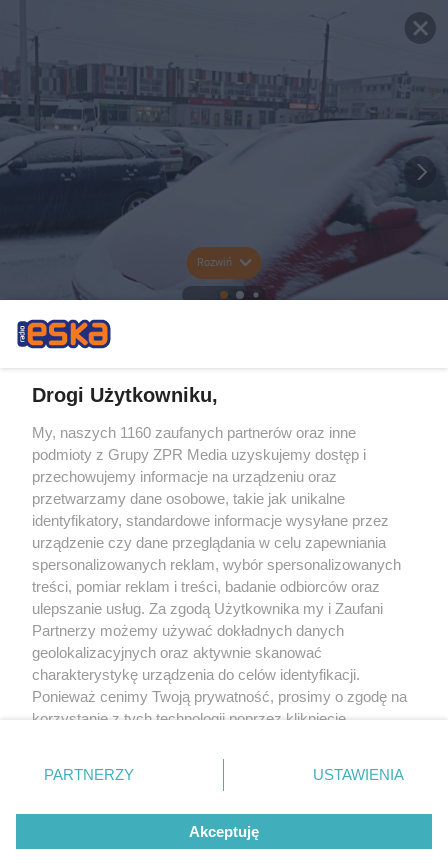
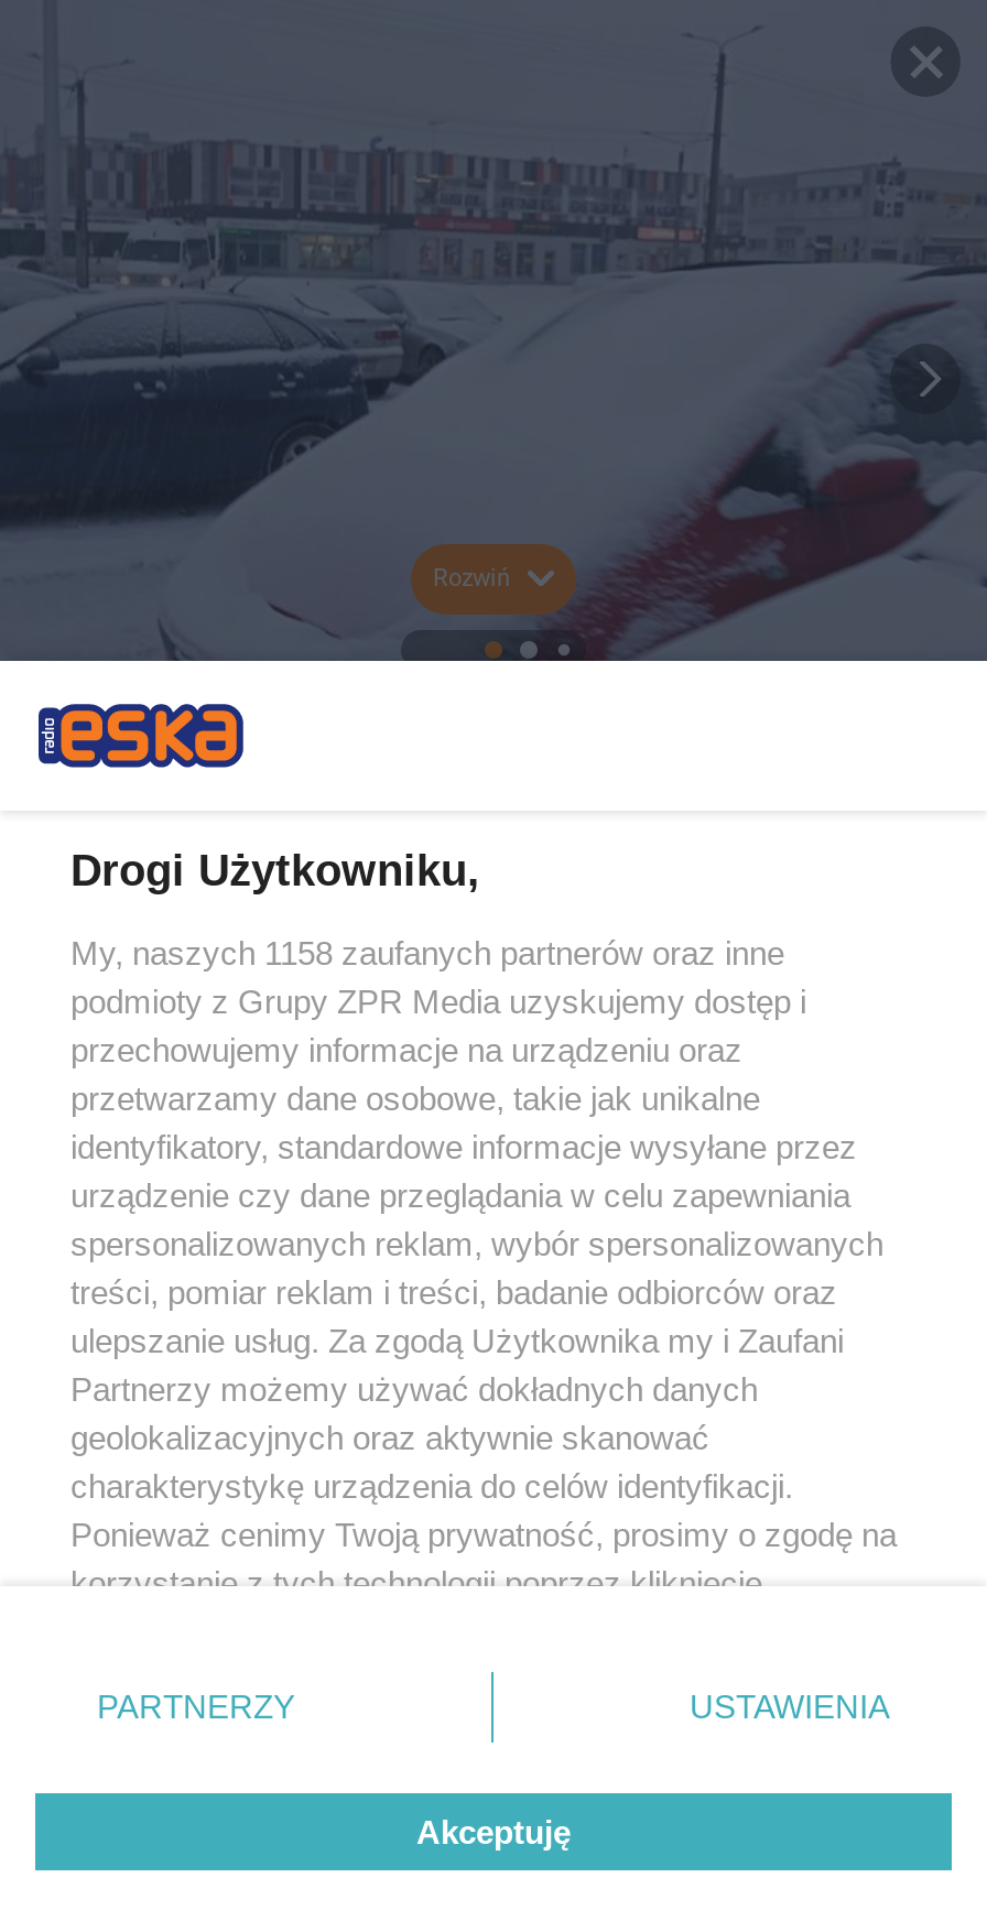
[32,424,356,441] My, naszych 1160 zaufanych partnerów oraz inne -> [70,934,784,972] My, naszych 1158 zaufanych partnerów oraz inne

